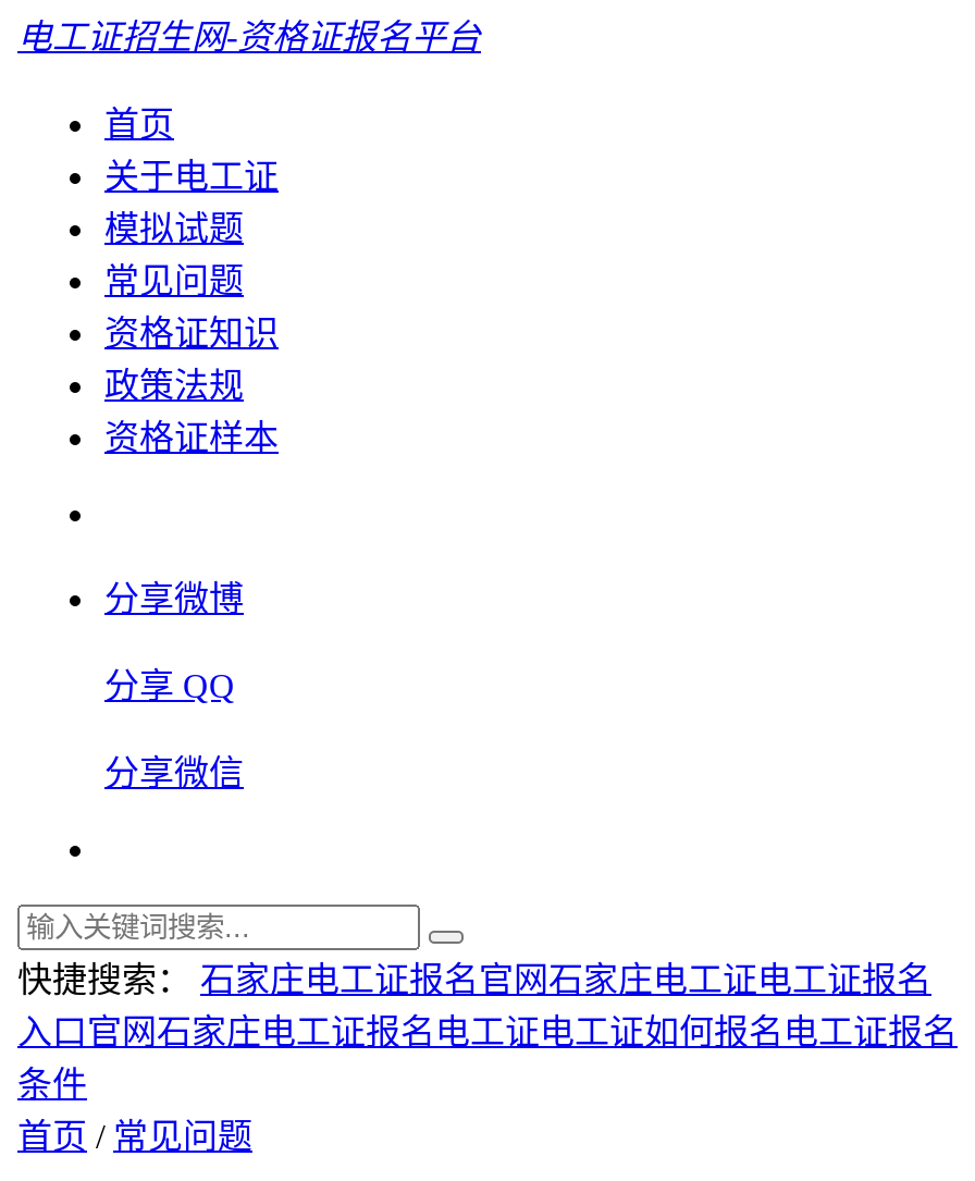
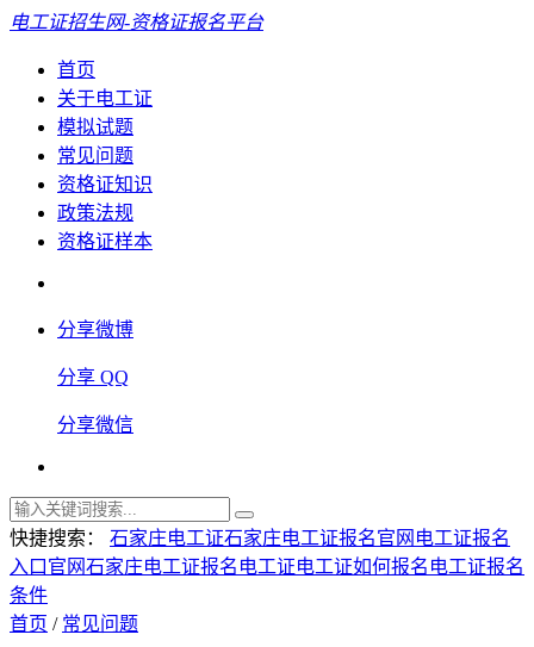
[17,961,931,998] 快捷搜索： 石家庄电工证报名官网石家庄电工证电工证报名 -> [10,528,510,548] 快捷搜索： 石家庄电工证石家庄电工证报名官网电工证报名

